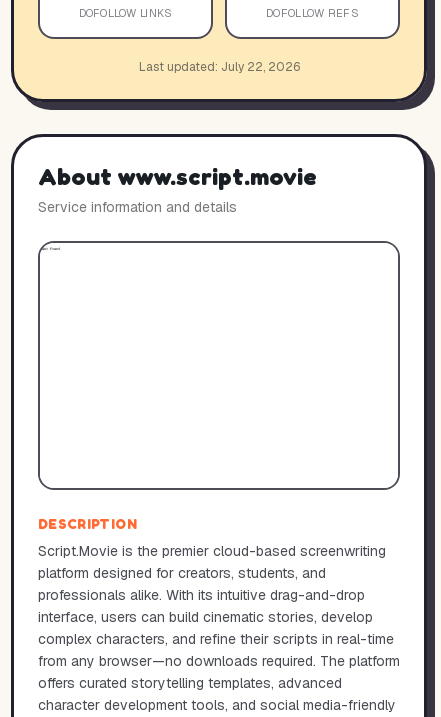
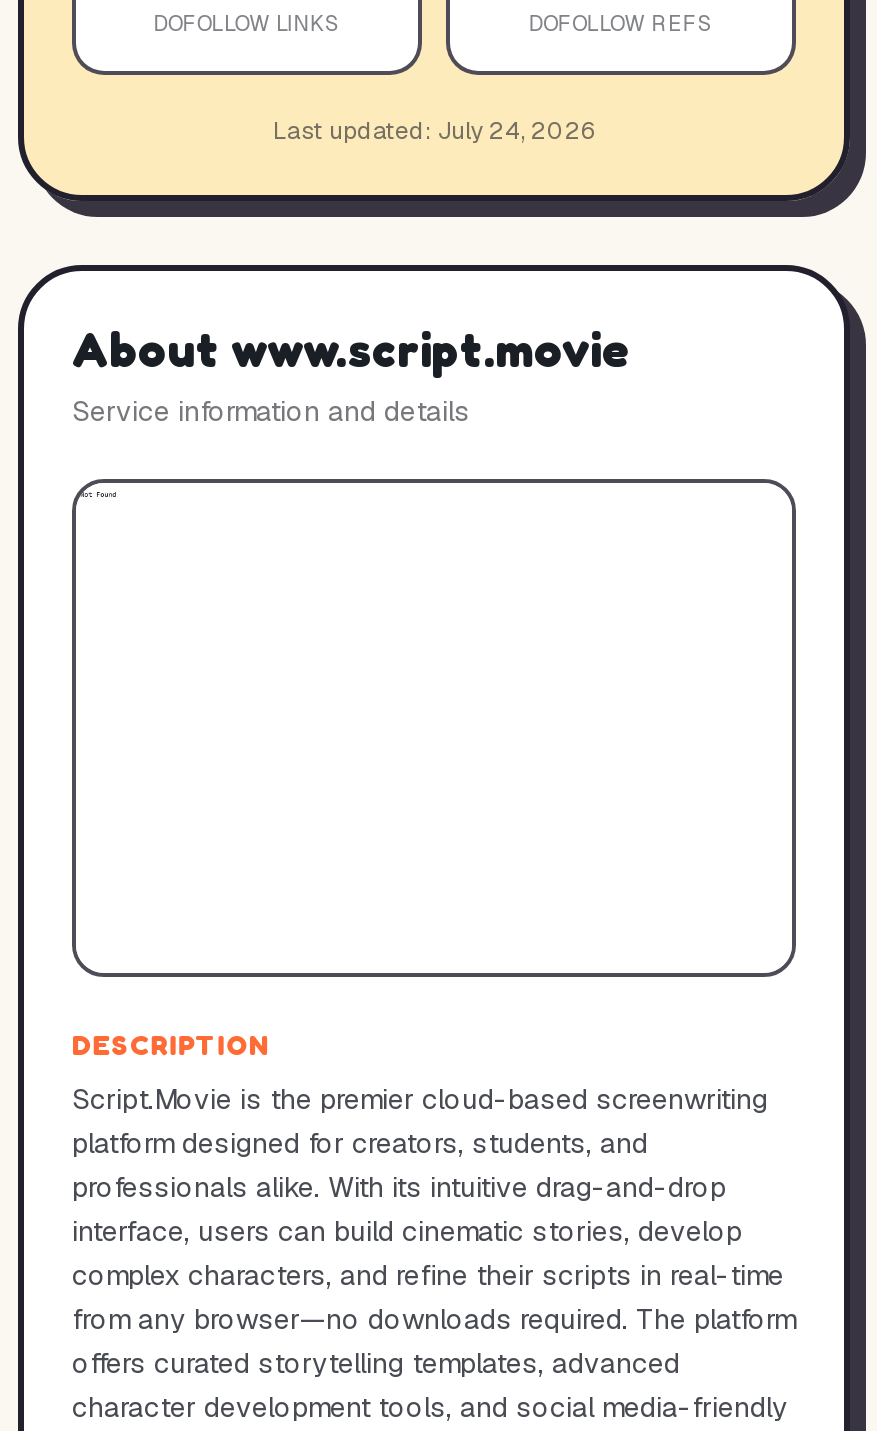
[138,59,299,75] Last updated: July 22, 2026 -> [273,115,595,147] Last updated: July 24, 2026

